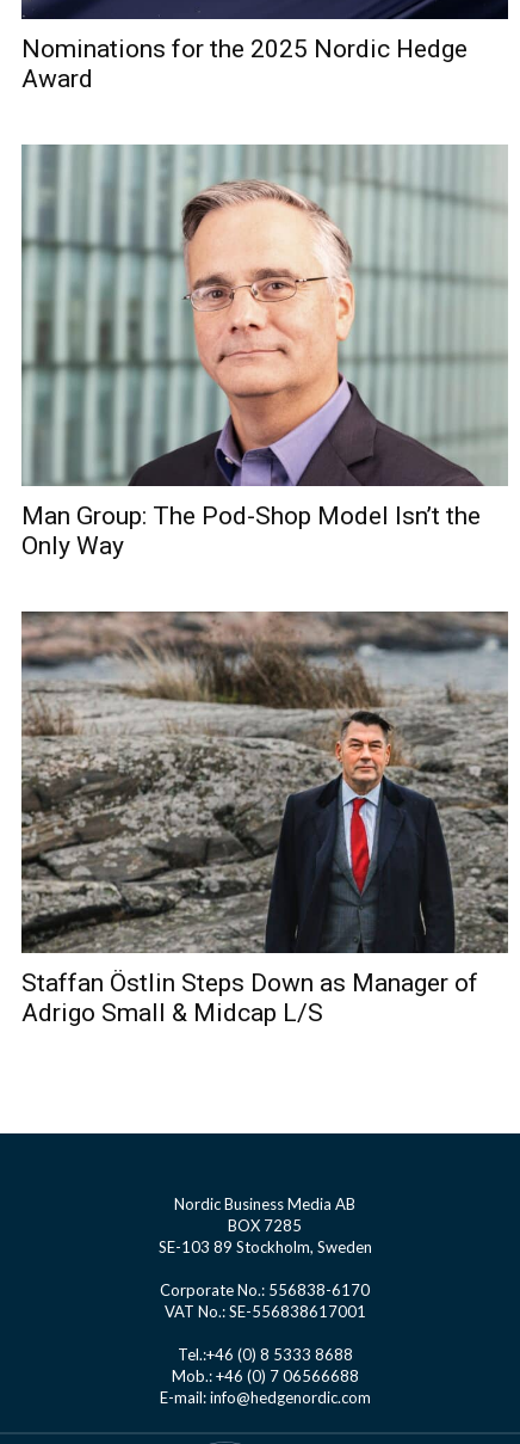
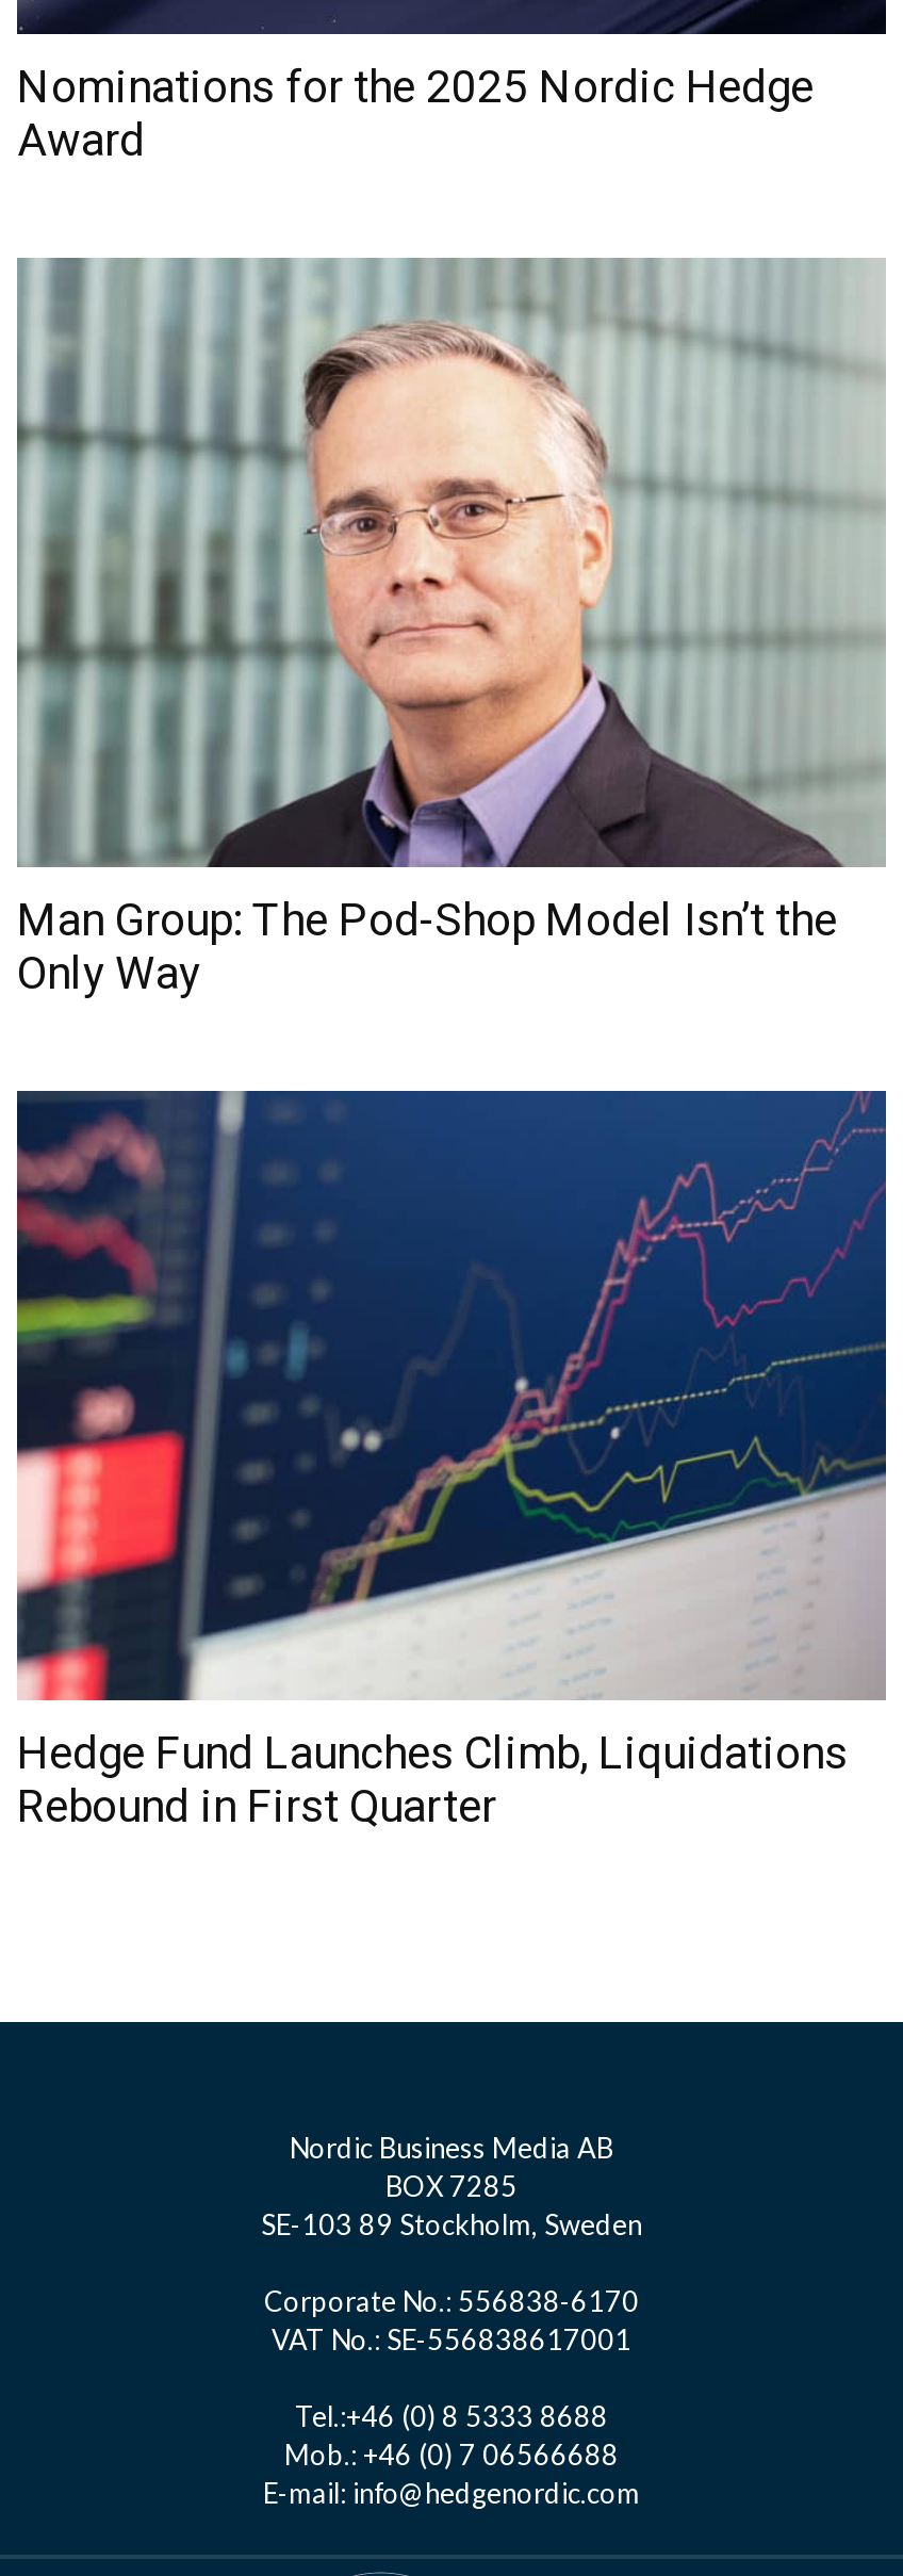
[20,610,509,1027] [image] | Staffan Östlin Steps Down as Manager of | Adrigo Small & Midcap L/S -> [15,1089,888,1832] [image] | Hedge Fund Launches Climb, Liquidations | Rebound in First Quarter

